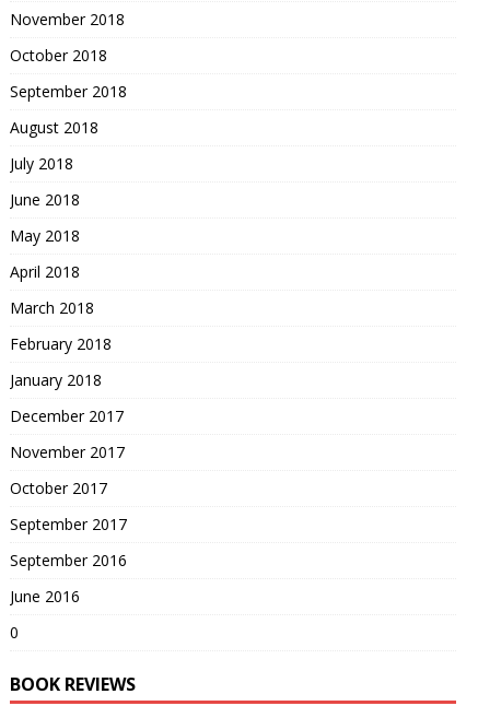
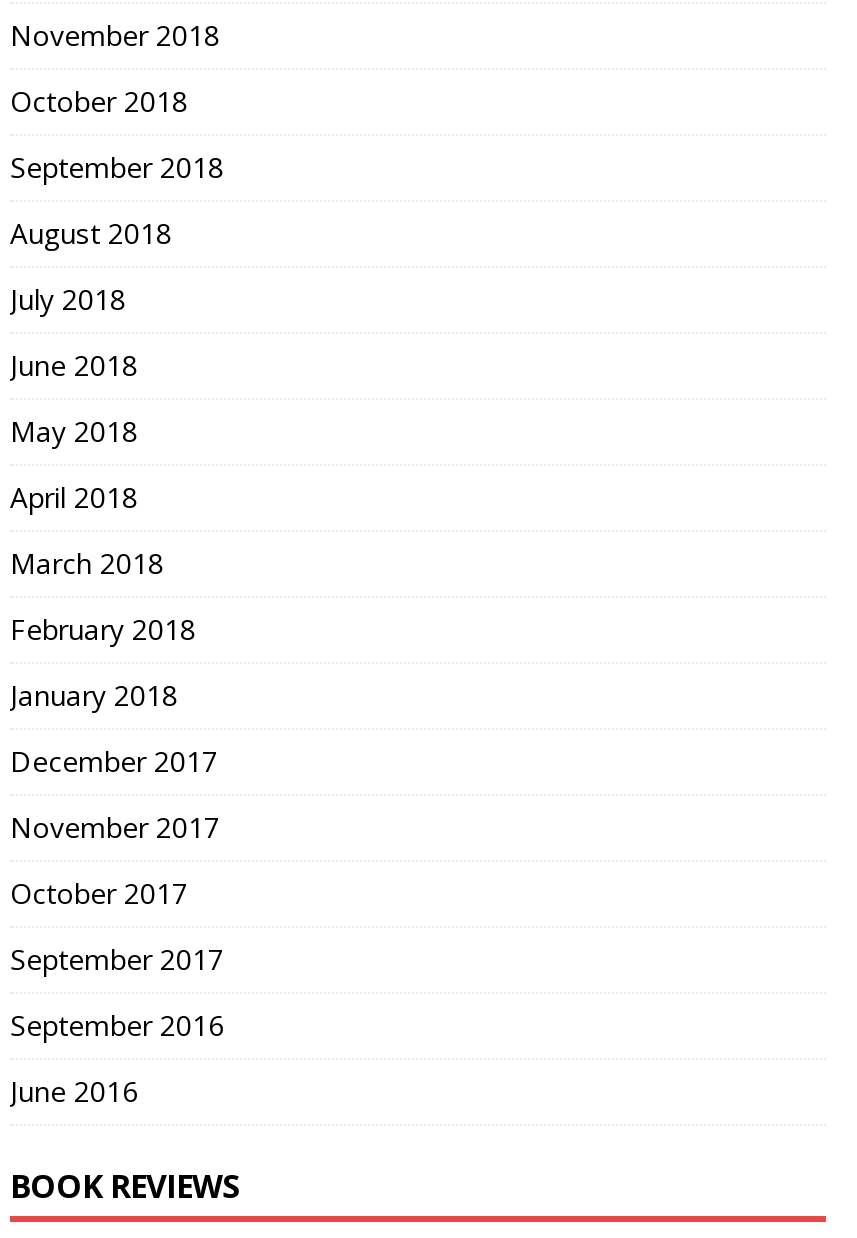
[10,622,19,643] 0 -> none

